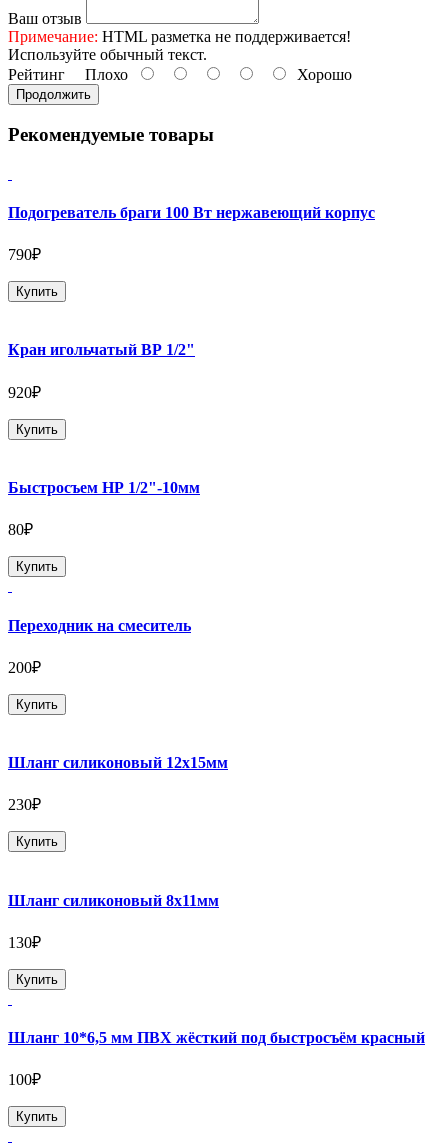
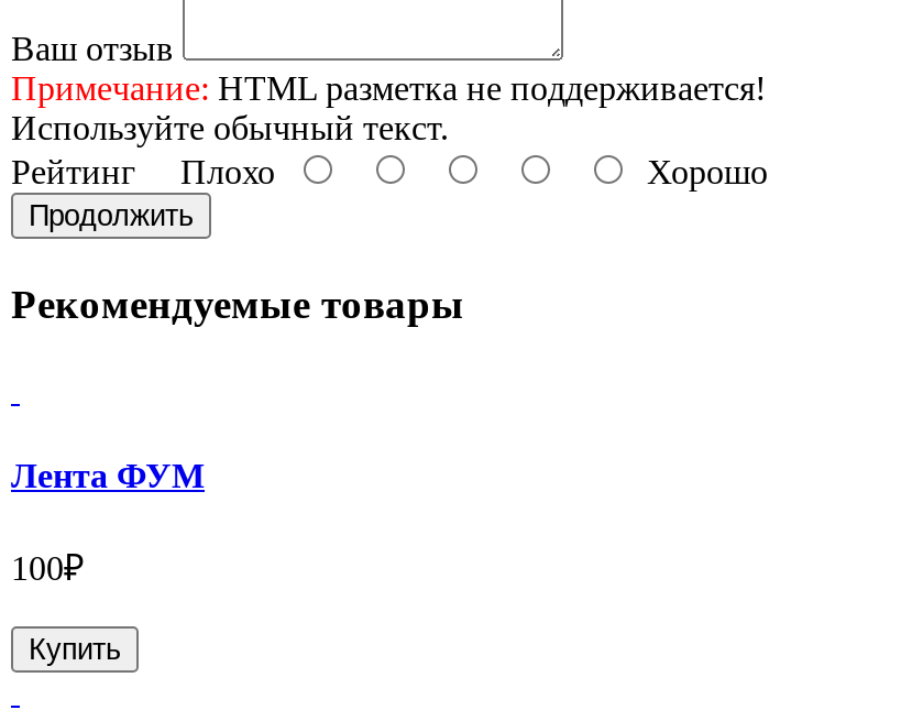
[8,204,425,1046] Подогреватель браги 100 Вт нержавеющий корпус | 790₽ | Купить | Кран игольчатый ВР 1/2" | 920₽ | Купить | Быстросъем НР 1/2"-10мм | 80₽ | Купить | Переходник на смеситель | 200₽ | Купить | Шланг силиконовый 12х15мм | 230₽ | Купить | Шланг силиконовый 8х11мм | 130₽ | Купить | Шланг 10*6,5 мм ПВХ жёсткий под быстросъём красный -> [11,457,205,494] Лента ФУМ

